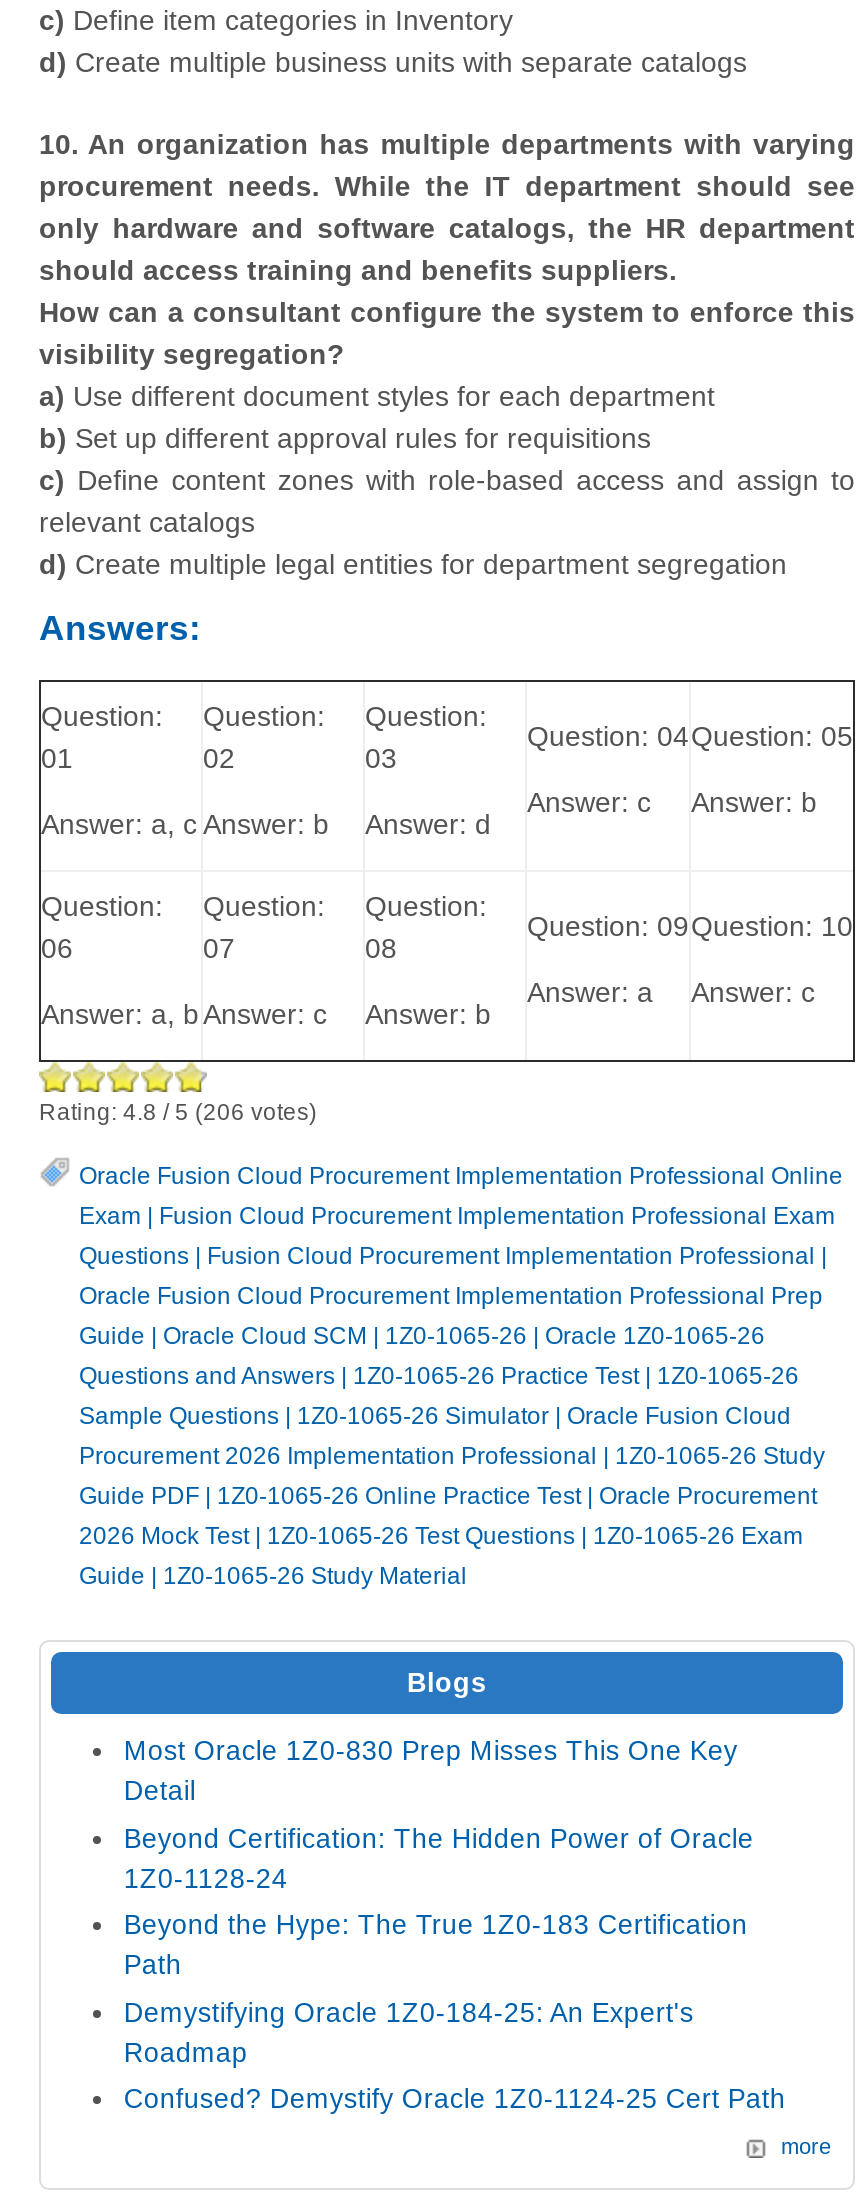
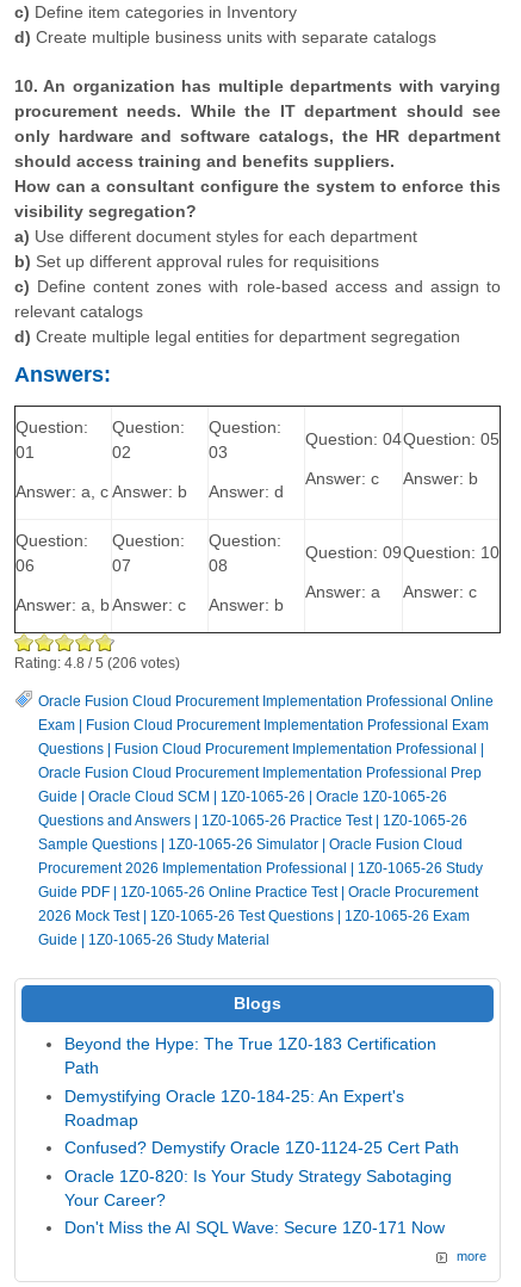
[124,1737,754,1894] Most Oracle 1Z0-830 Prep Misses This One Key | Detail | Beyond Certification: The Hidden Power of Oracle | 1Z0-1128-24 -> none
moved [124,1911,786,2114] -> [65,1036,459,1157]: Beyond the Hype: The True 1Z0-183 Certification | Path | Demystifying Oracle 1Z0-184-25: An Expert's | Roadmap | Confused? Demystify Oracle 1Z0-1124-25 Cert Path
none -> [65,1167,452,1237] Oracle 1Z0-820: Is Your Study Strategy Sabotaging | Your Career? | Don't Miss the AI SQL Wave: Secure 1Z0-171 Now

